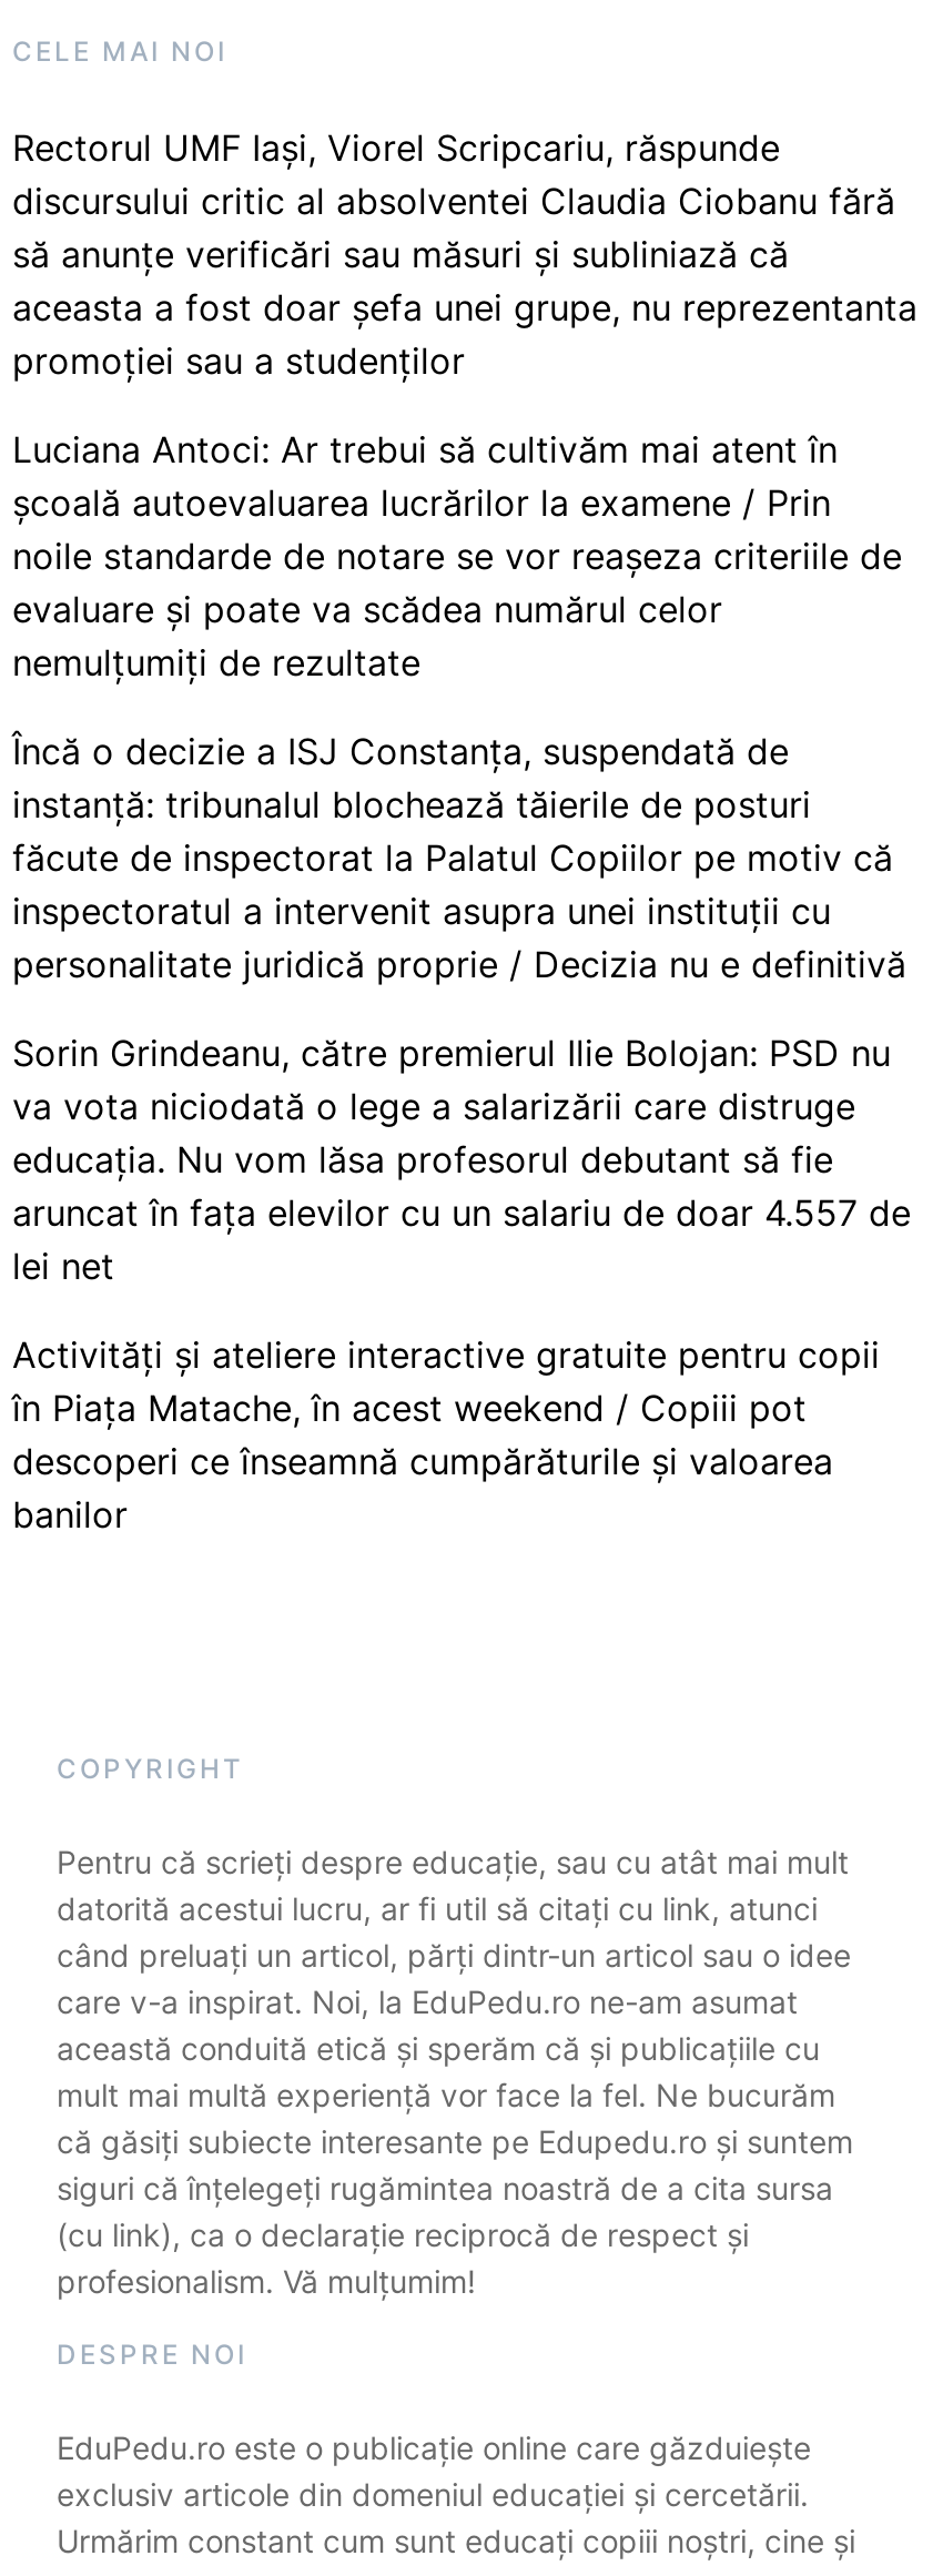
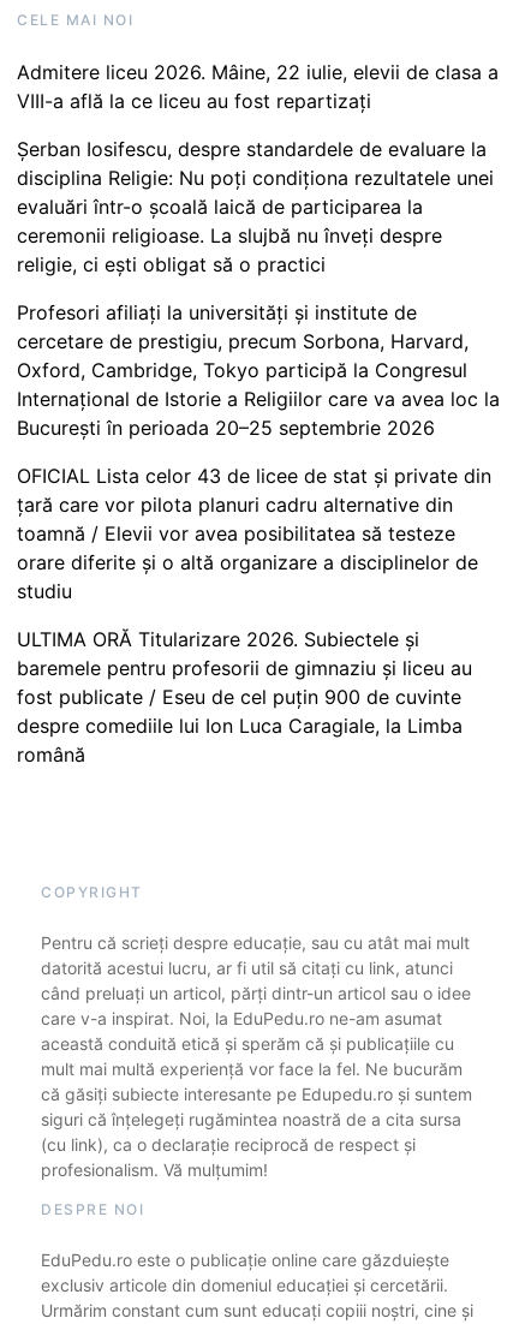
[12,125,917,383] Rectorul UMF Iași, Viorel Scripcariu, răspunde | discursului critic al absolventei Claudia Ciobanu fără | să anunțe verificări sau măsuri și subliniază că | aceasta a fost doar șefa unei grupe, nu reprezentanta | promoției sau a studenților -> [17,60,499,113] Admitere liceu 2026. Mâine, 22 iulie, elevii de clasa a | VIII-a află la ce liceu au fost repartizați
[12,427,902,684] Luciana Antoci: Ar trebui să cultivăm mai atent în | școală autoevaluarea lucrărilor la examene / Prin | noile standarde de notare se vor reașeza criteriile de | evaluare și poate va scădea numărul celor | nemulțumiți de rezultate -> [17,137,494,276] Șerban Iosifescu, despre standardele de evaluare la | disciplina Religie: Nu poți condiționa rezultatele unei | evaluări într-o școală laică de participarea la | ceremonii religioase. La slujbă nu înveți despre | religie, ci ești obligat să o practici
[12,729,906,986] Încă o decizie a ISJ Constanța, suspendată de | instanță: tribunalul blochează tăierile de posturi | făcute de inspectorat la Palatul Copiilor pe motiv că | inspectoratul a intervenit asupra unei instituții cu | personalitate juridică proprie / Decizia nu e definitivă -> [17,300,500,440] Profesori afiliați la universități și institute de | cercetare de prestigiu, precum Sorbona, Harvard, | Oxford, Cambridge, Tokyo participă la Congresul | Internațional de Istorie a Religiilor care va avea loc la | București în perioada 20–25 septembrie 2026
[12,1031,911,1288] Sorin Grindeanu, către premierul Ilie Bolojan: PSD nu | va vota niciodată o lege a salarizării care distruge | educația. Nu vom lăsa profesorul debutant să fie | aruncat în fața elevilor cu un salariu de doar 4.557 de | lei net -> [17,464,491,603] OFICIAL Lista celor 43 de licee de stat și private din | țară care vor pilota planuri cadru alternative din | toamnă / Elevii vor avea posibilitatea să testeze | orare diferite și o altă organizare a disciplinelor de | studiu
[12,1332,880,1536] Activități și ateliere interactive gratuite pentru copii | în Piața Matache, în acest weekend / Copiii pot | descoperi ce înseamnă cumpărăturile și valoarea | banilor -> [17,627,472,767] ULTIMA ORĂ Titularizare 2026. Subiectele și | baremele pentru profesorii de gimnaziu și liceu au | fost publicate / Eseu de cel puțin 900 de cuvinte | despre comediile lui Ion Luca Caragiale, la Limba | română

